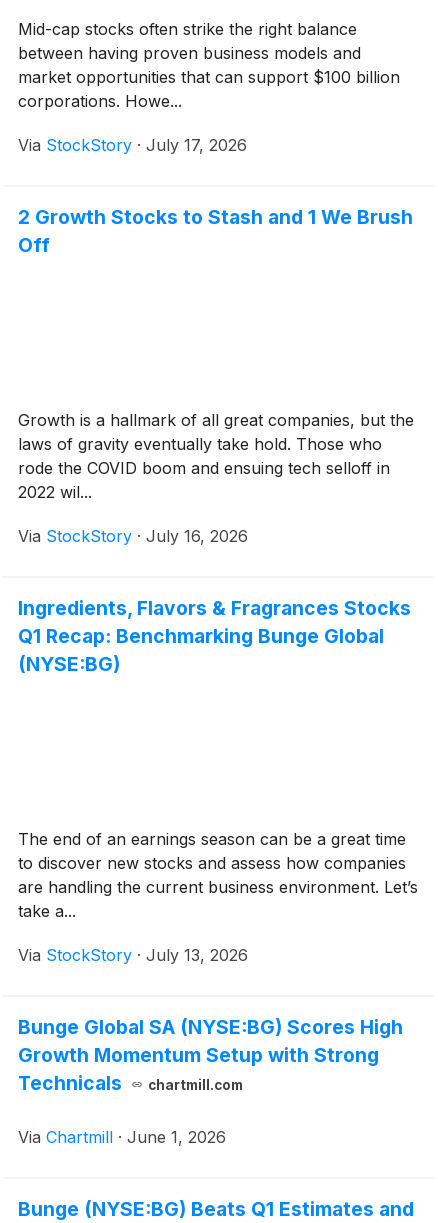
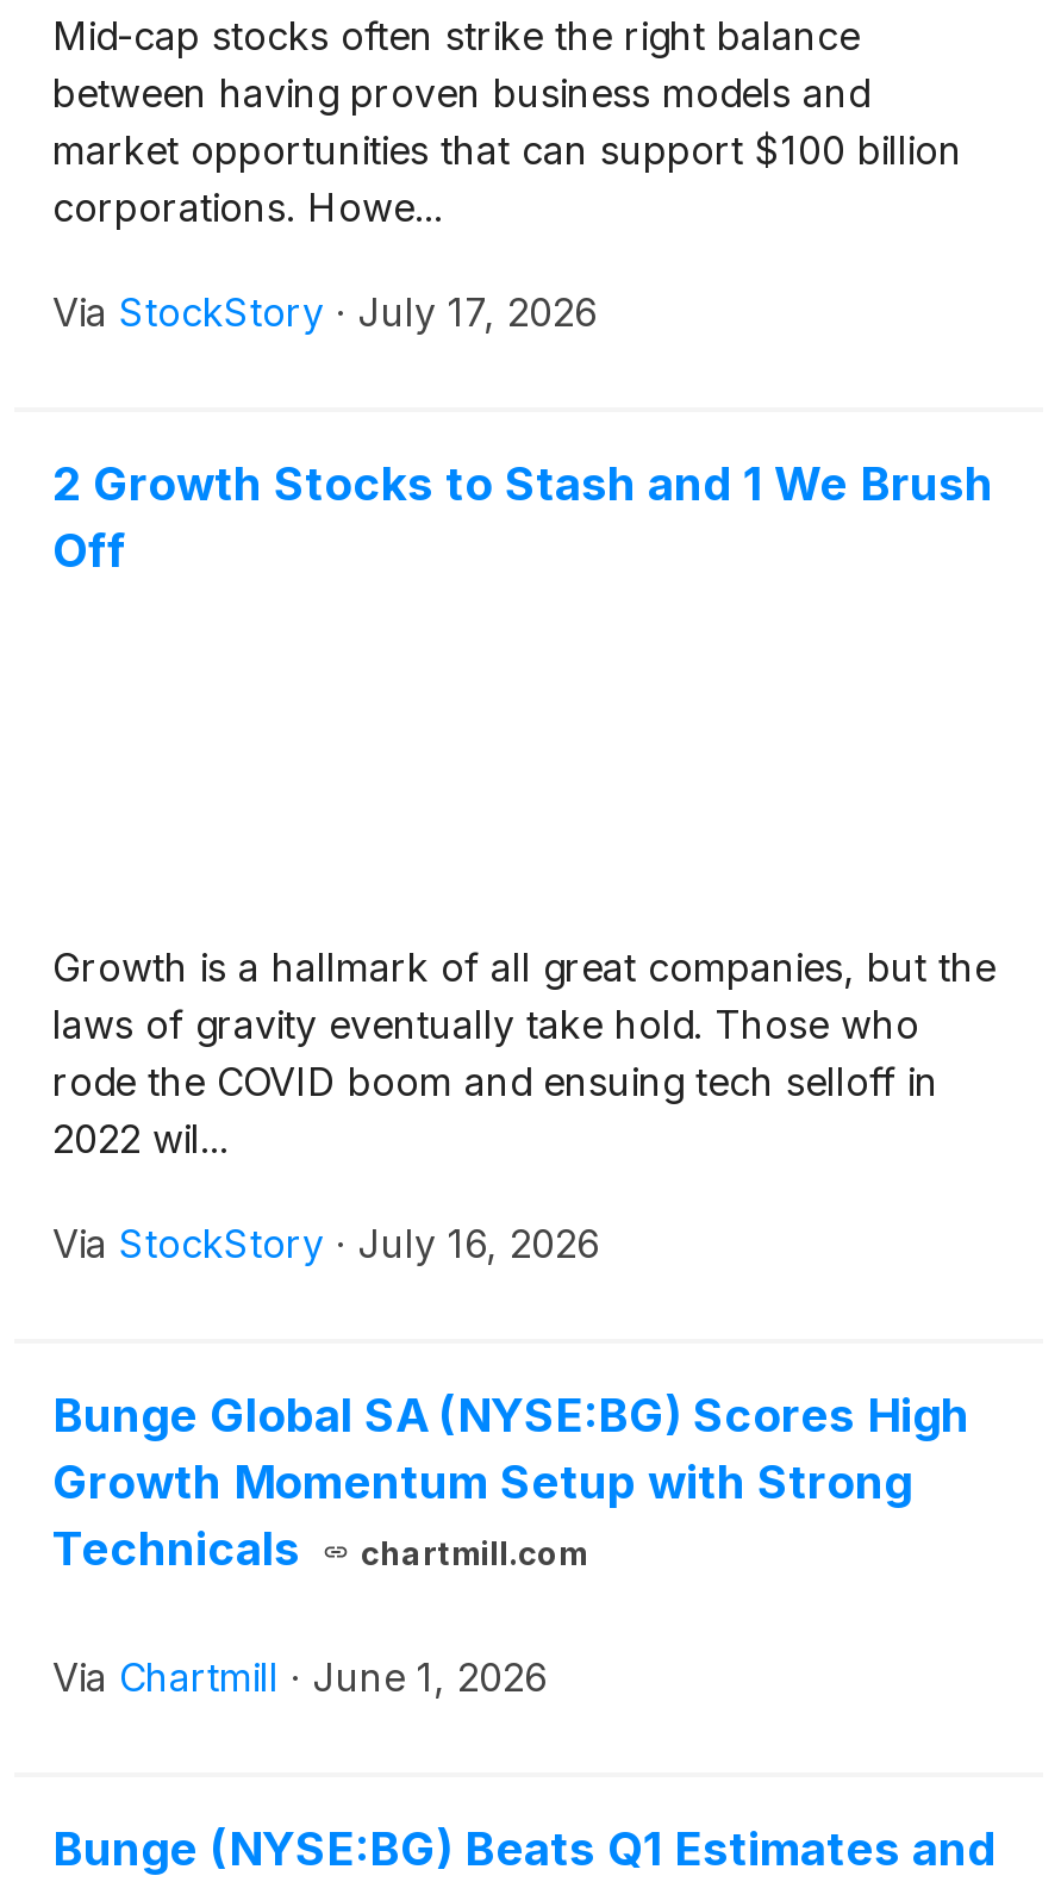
[18,596,411,676] Ingredients, Flavors & Fragrances Stocks | Q1 Recap: Benchmarking Bunge Global | (NYSE:BG) -> none
[18,829,418,965] The end of an earnings season can be a great time | to discover new stocks and assess how companies | are handling the current business environment. Let’s | take a... | Via StockStory · July 13, 2026 -> none

